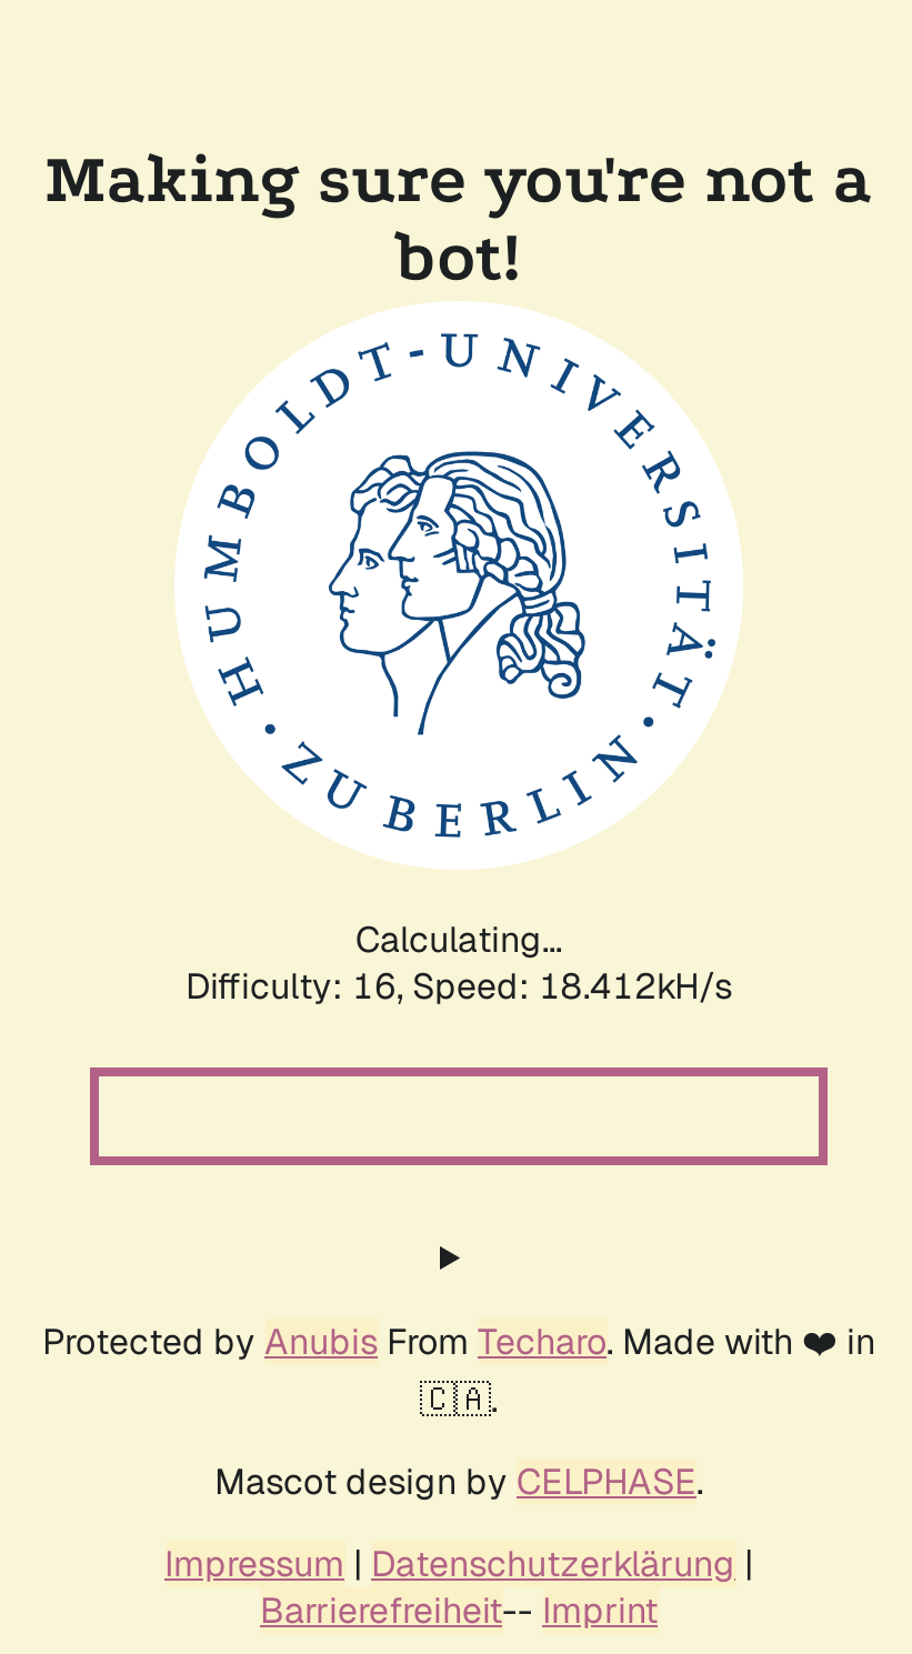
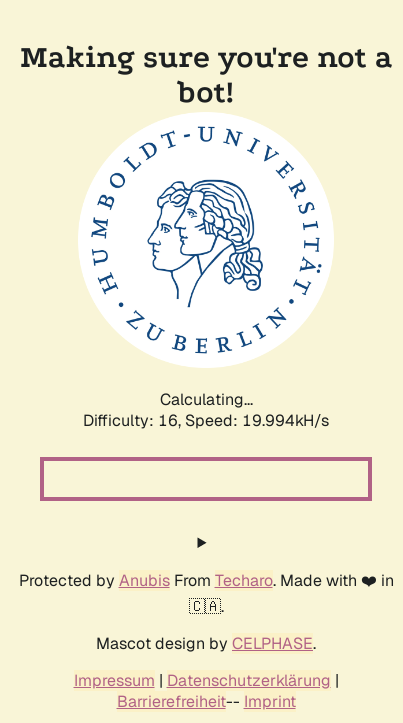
[186,963,732,1010] Difficulty: 16, Speed: 18.412kH/s -> [83,410,329,431] Difficulty: 16, Speed: 19.994kH/s

